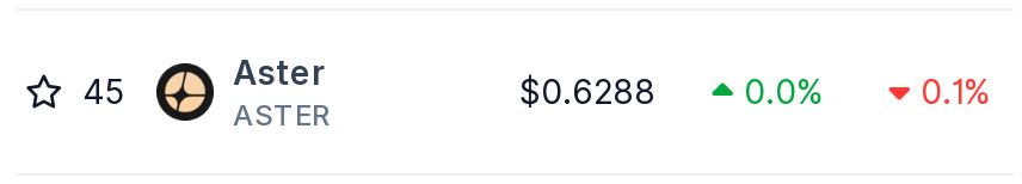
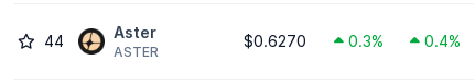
[82,70,125,111] 45 -> [44,32,64,50] 44
[519,70,655,111] $0.6288 -> [244,32,306,50] $0.6270
[744,70,823,111] 0.0% -> [348,32,384,50] 0.3%
[921,70,990,111] 0.1% -> [424,32,461,50] 0.4%

